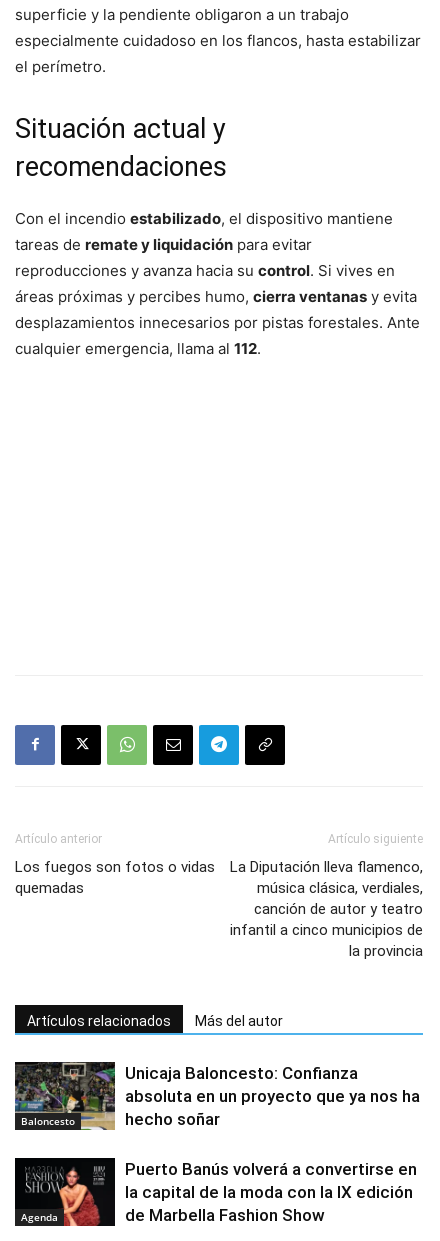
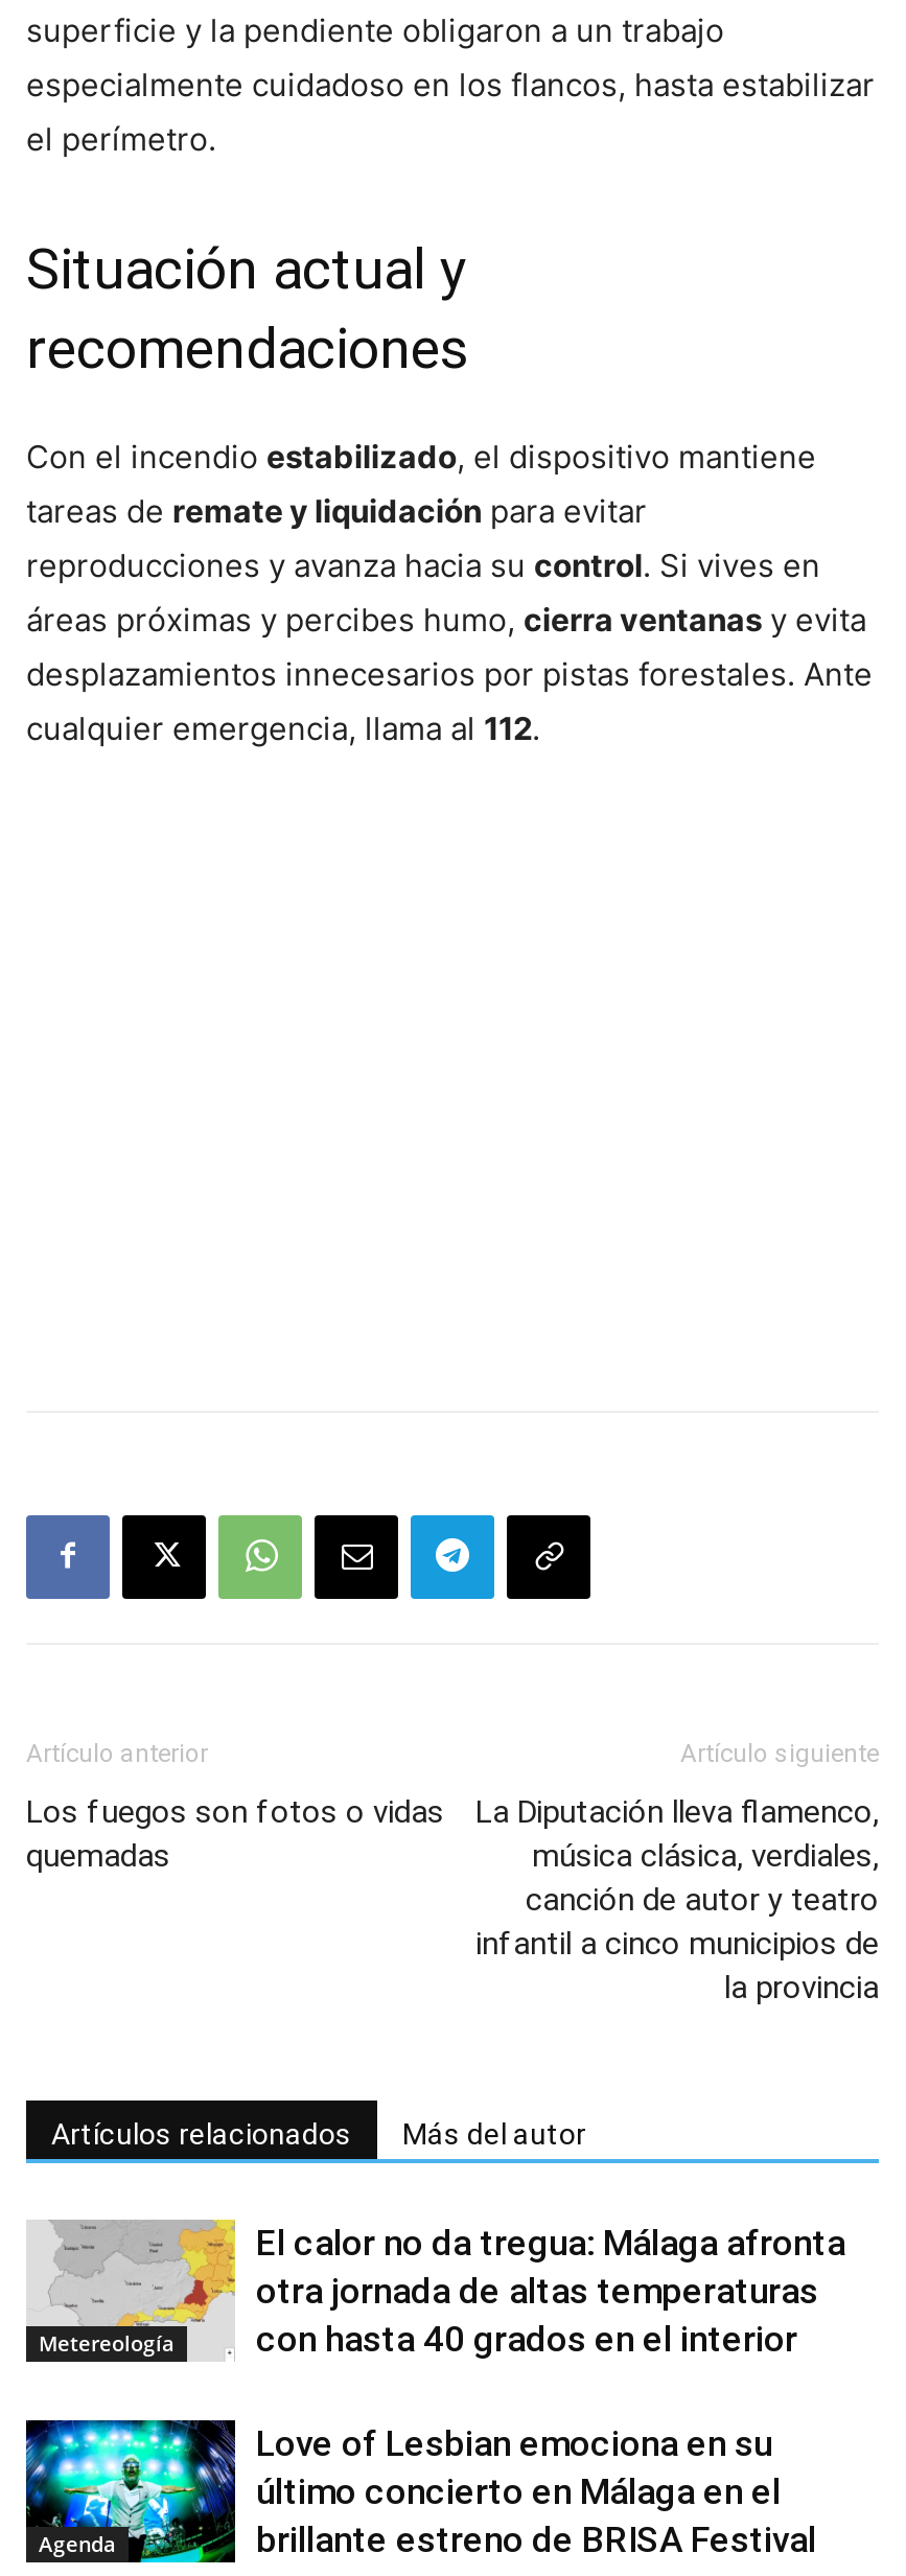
[14,1061,111,1130] [image] | Baloncesto -> [26,2218,227,2360] [image] | Metereología
[125,1063,420,1129] Unicaja Baloncesto: Confianza | absoluta en un proyecto que ya nos ha | hecho soñar -> [256,2221,845,2359] El calor no da tregua: Málaga afronta | otra jornada de altas temperaturas | con hasta 40 grados en el interior
[14,1157,417,1227] [image] | Puerto Banús volverá a convertirse en | la capital de la moda con la IX edición | de Marbella Fashion Show -> [24,2418,816,2565] [image] | Love of Lesbian emociona en su | último concierto en Málaga en el | brillante estreno de BRISA Festival

